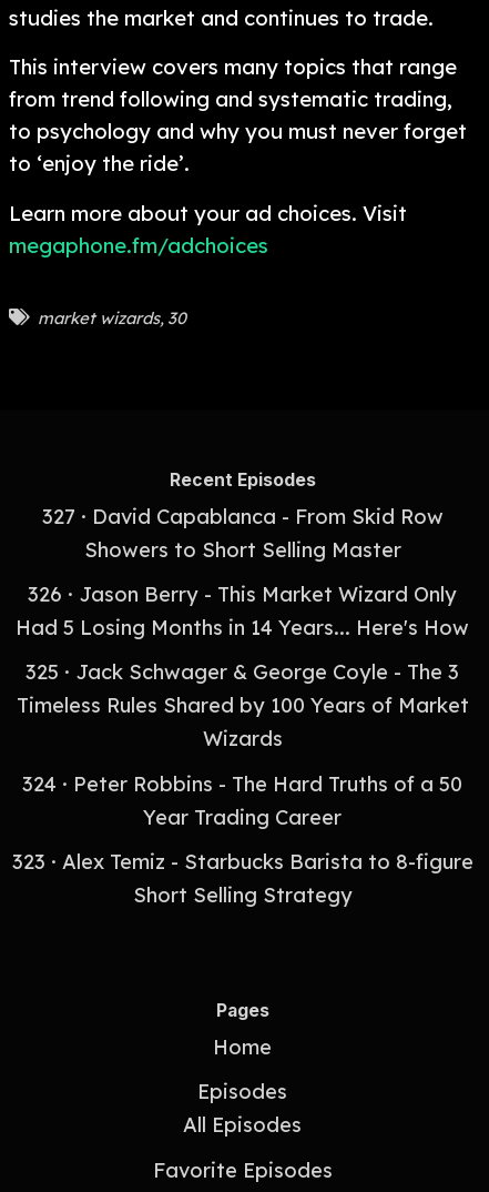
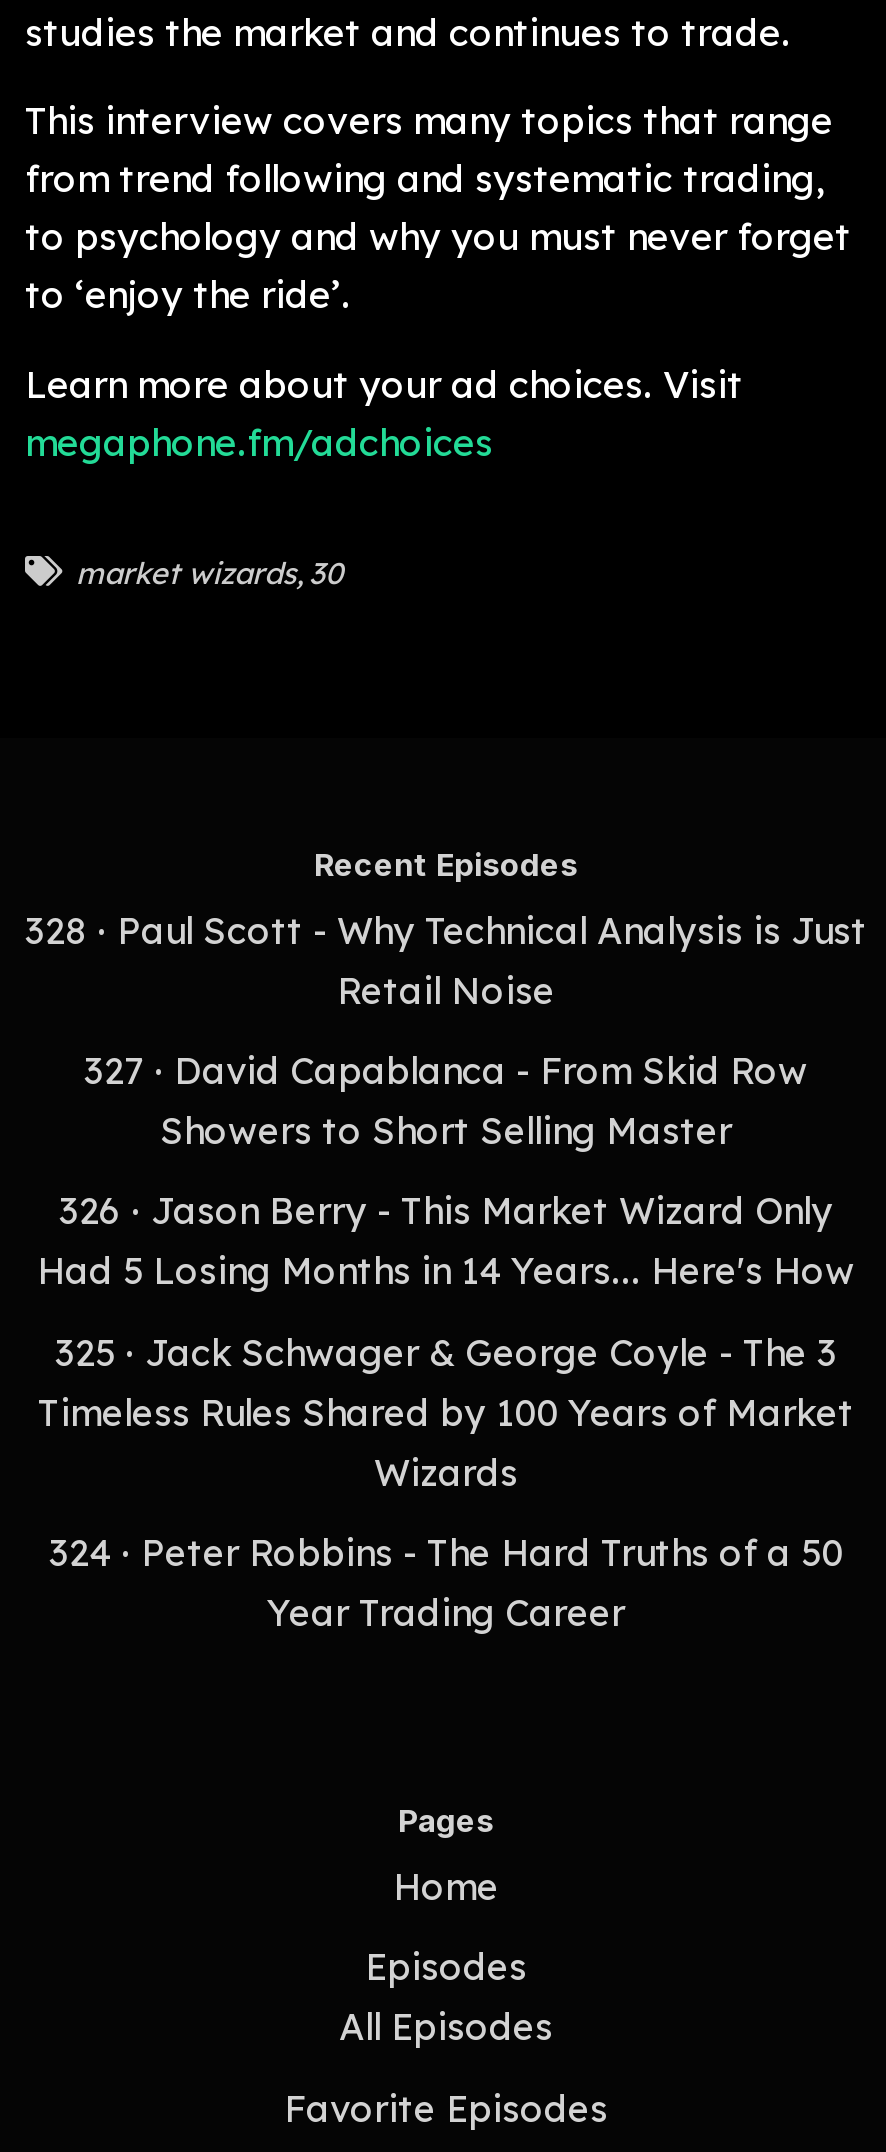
none -> [25,907,867,1013] 328 · Paul Scott - Why Technical Analysis is Just | Retail Noise
moved [16,504,470,830] -> [37,1048,855,1637]: 327 · David Capablanca - From Skid Row | Showers to Short Selling Master | 326 · Jason Berry - This Market Wizard Only | ... | 324 · Peter Robbins - The Hard Truths of a 50 | Year Trading Career
[12,849,473,908] 323 · Alex Temiz - Starbucks Barista to 8-figure | Short Selling Strategy -> none

